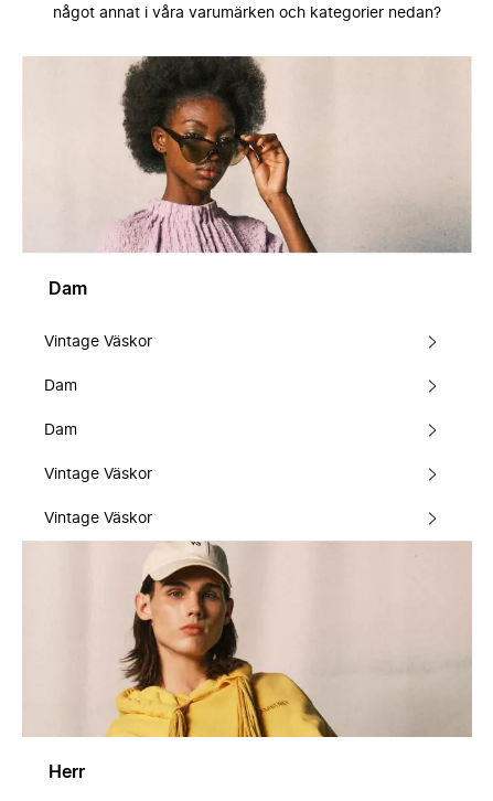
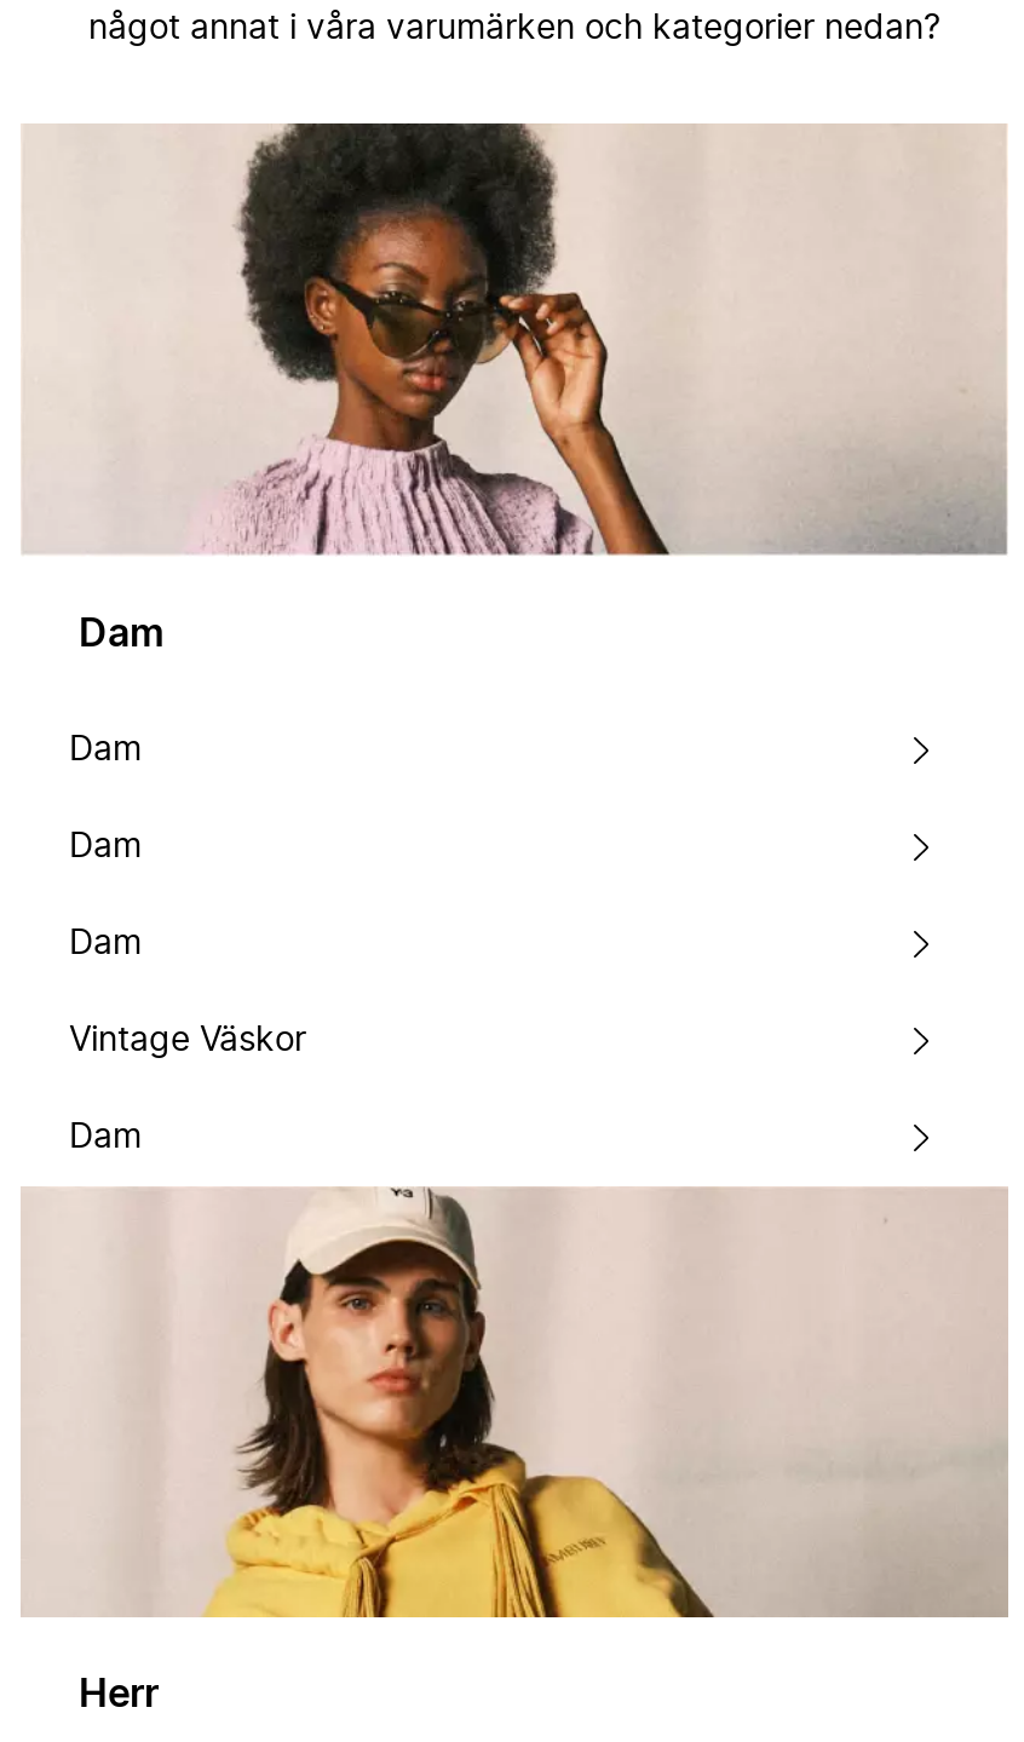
[44,334,152,349] Vintage Väskor -> [69,732,142,766] Dam
[44,510,152,526] Vintage Väskor -> [69,1120,142,1154] Dam

